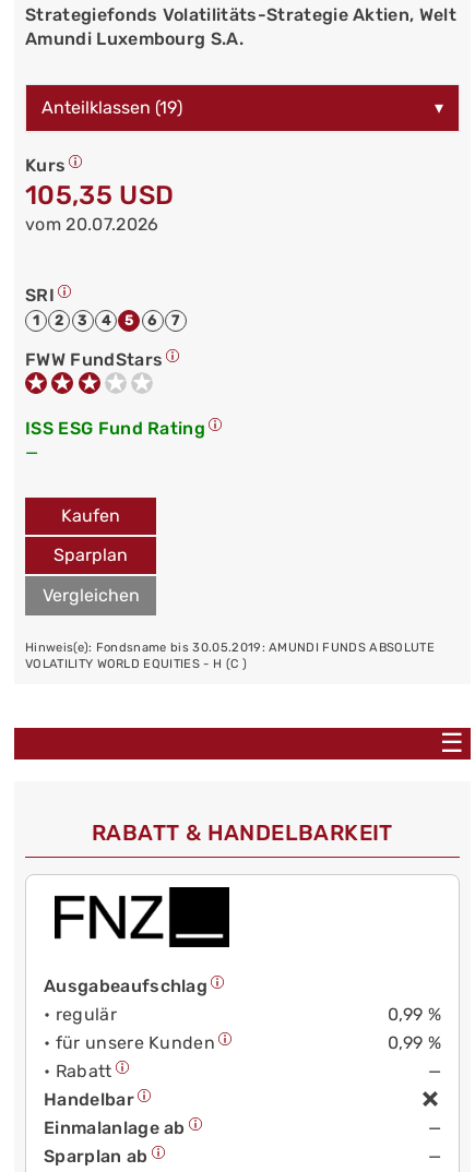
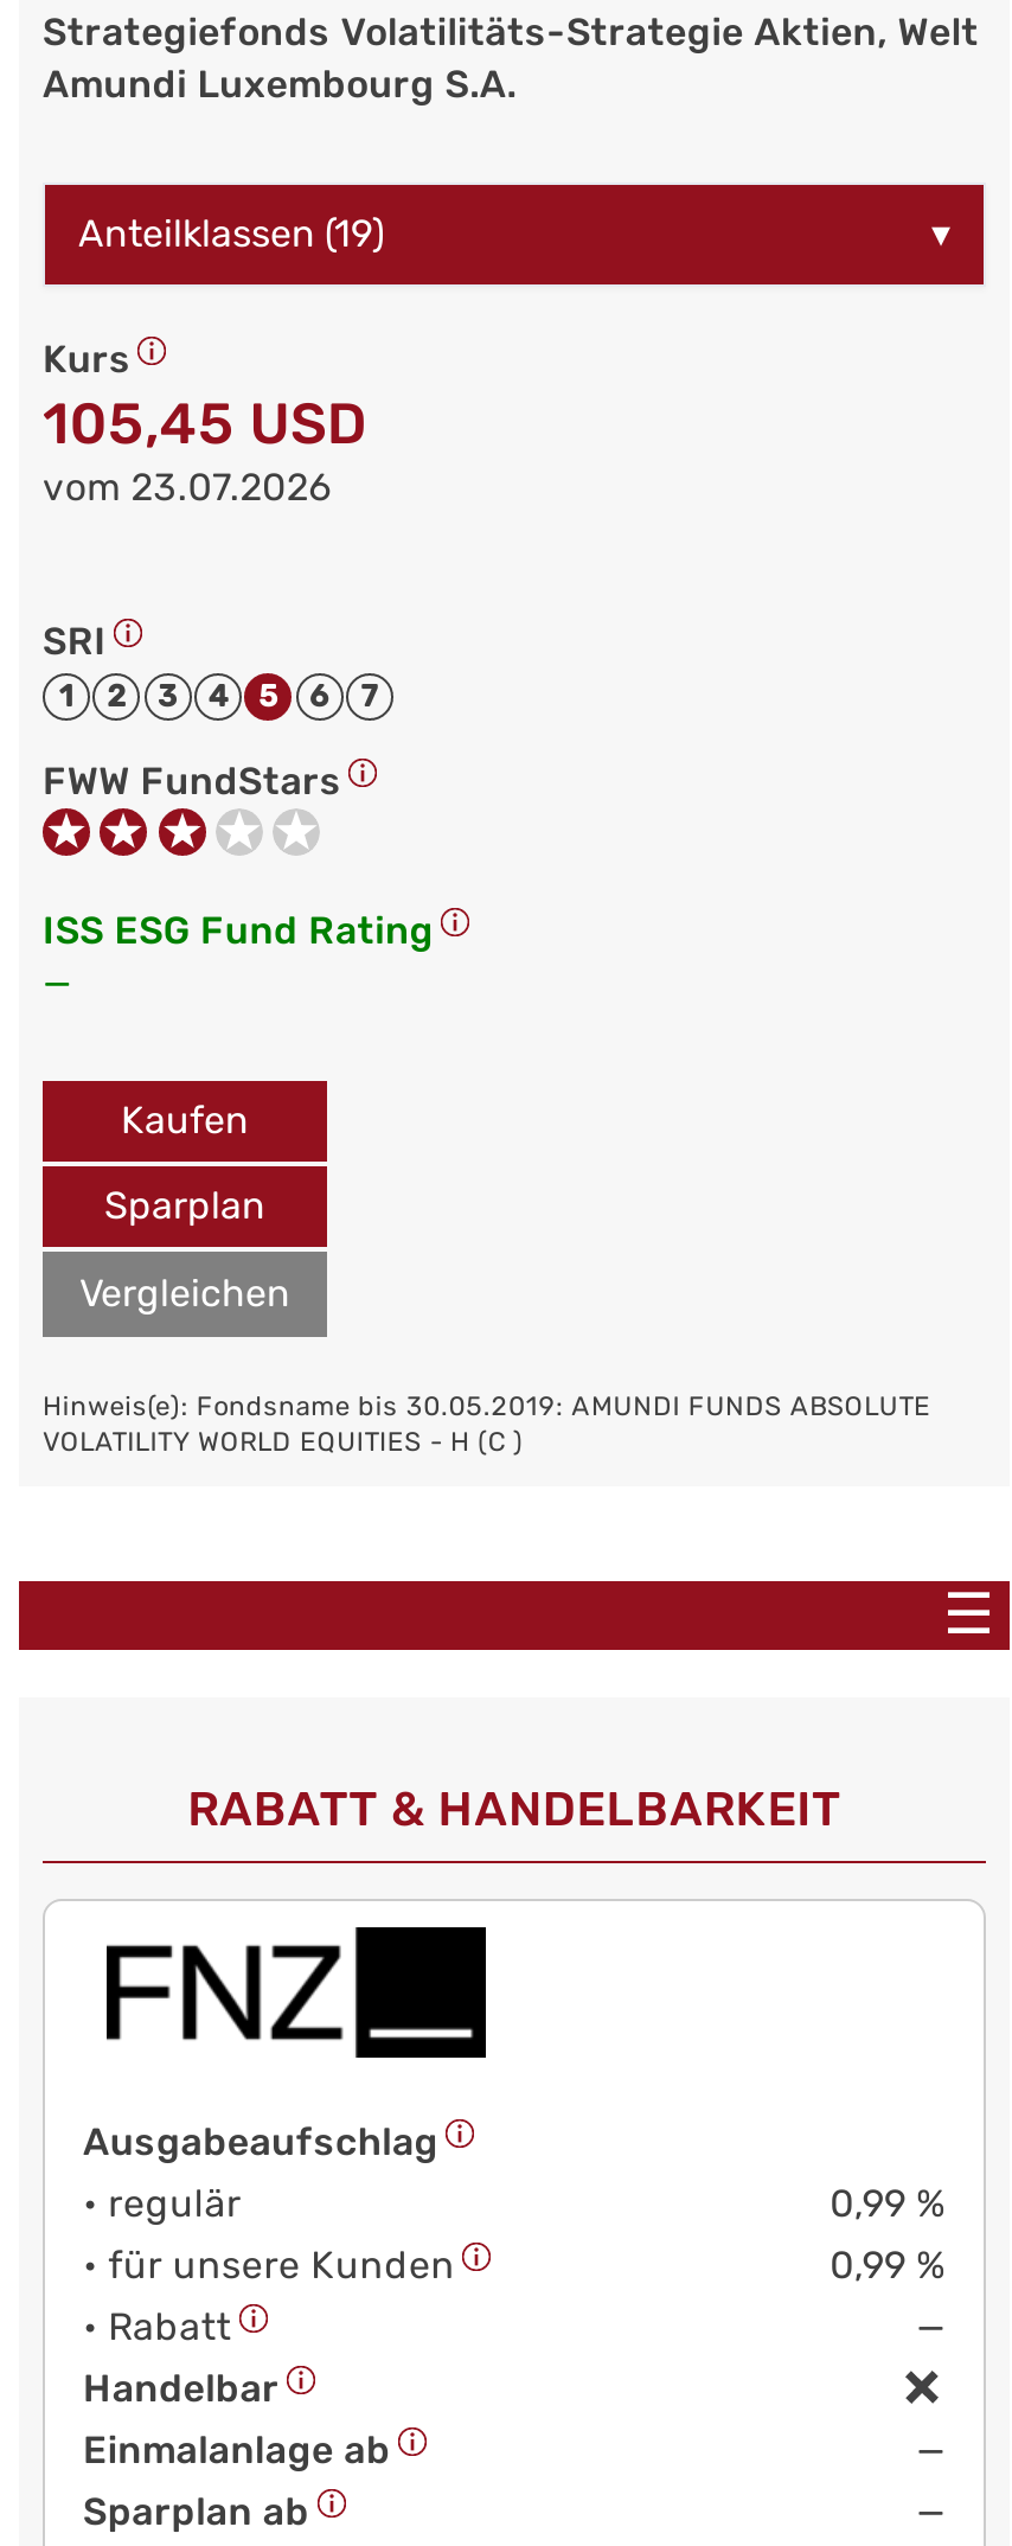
[25,180,174,211] 105,35 USD -> [43,391,368,458] 105,45 USD
[25,214,159,235] vom 20.07.2026 -> [43,465,333,510] vom 23.07.2026

